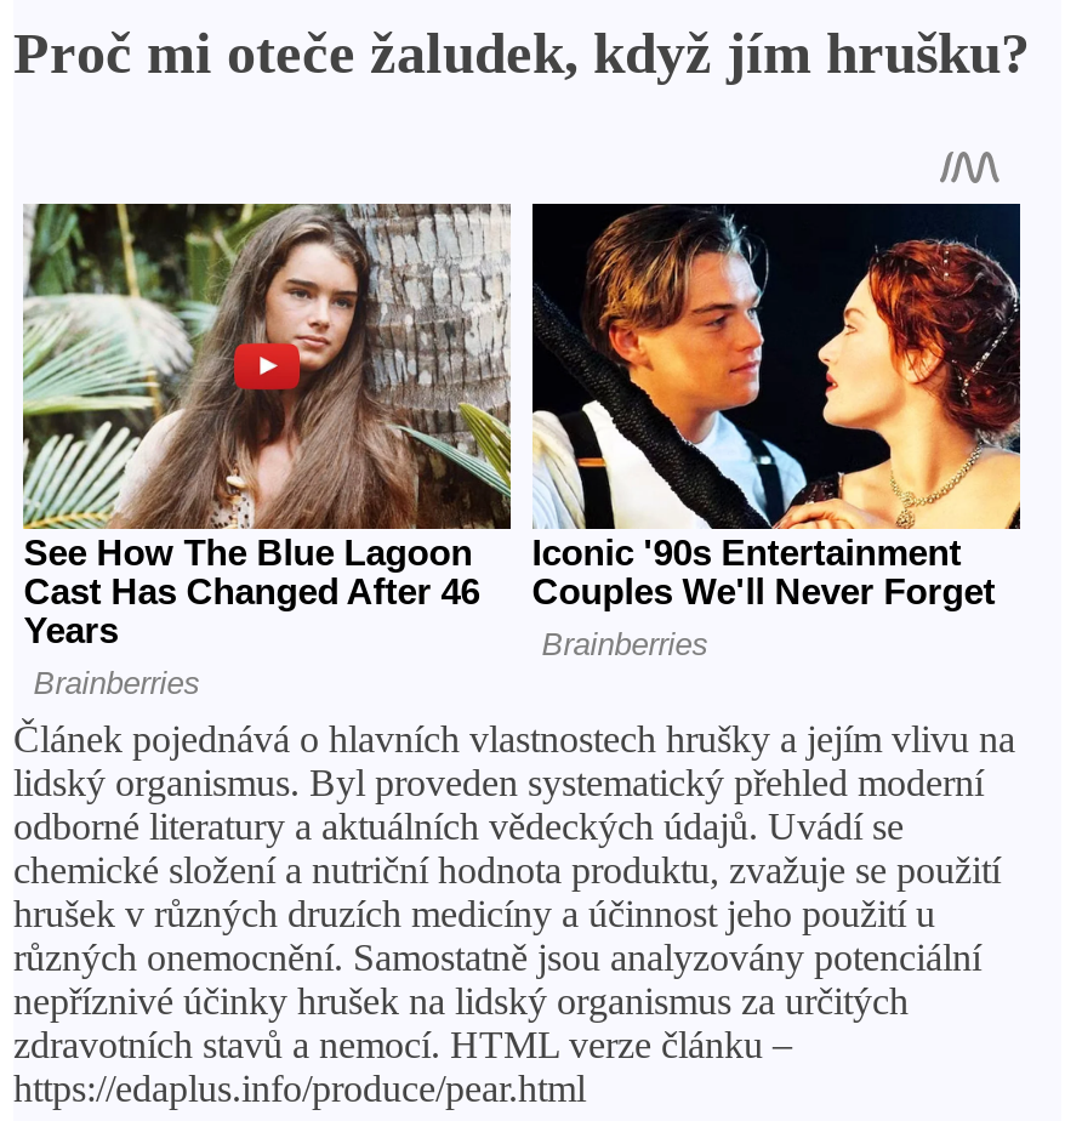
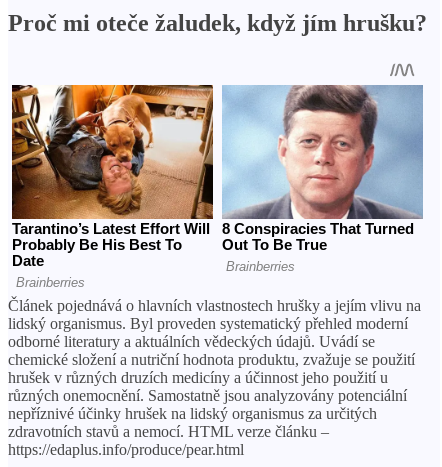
[21,201,513,645] [image] -> [11,84,214,267] [image]
[530,201,1023,614] [image] -> [222,84,424,253] [image]

